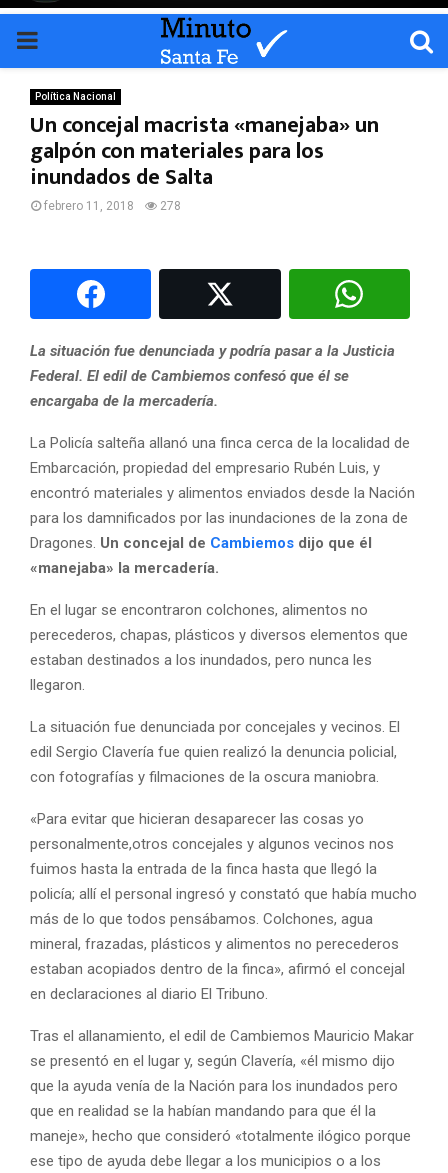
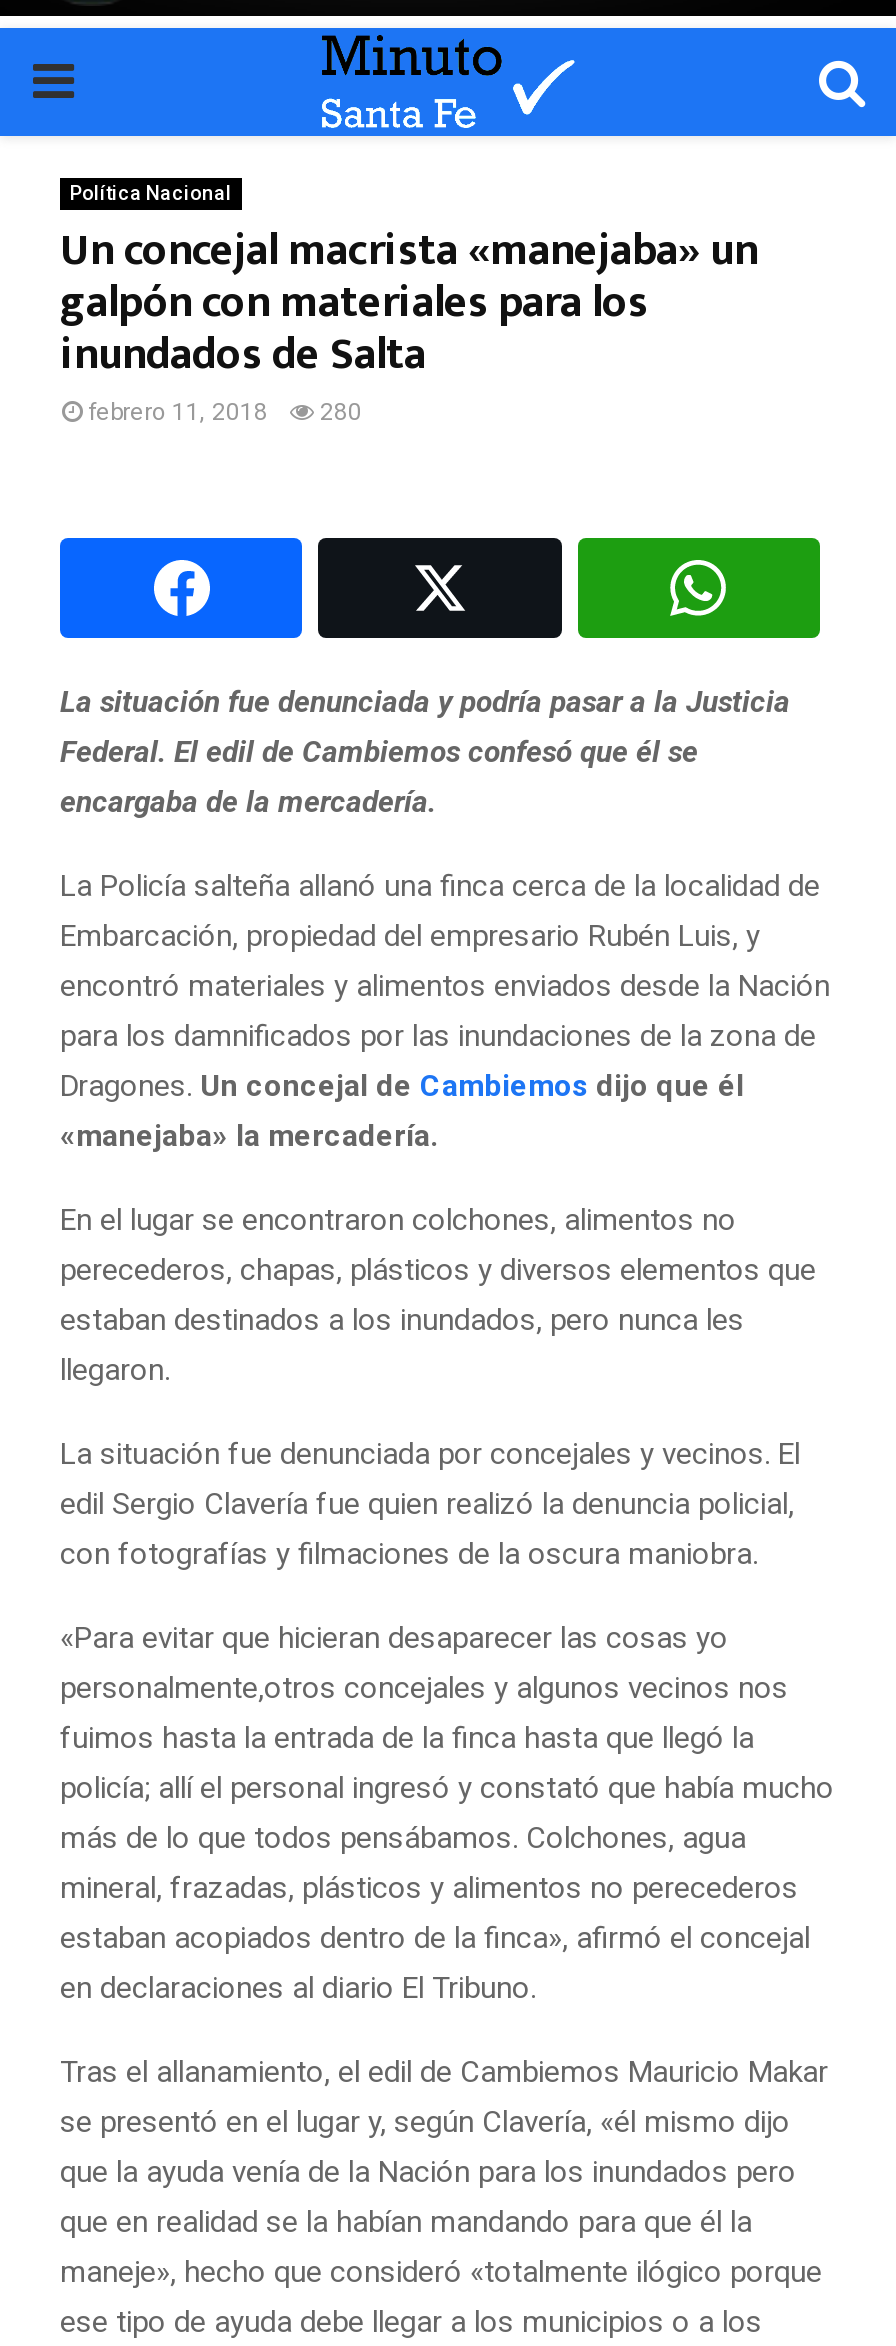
[44,199,181,213] febrero 11, 2018 278 -> [88,398,362,426] febrero 11, 2018 280

